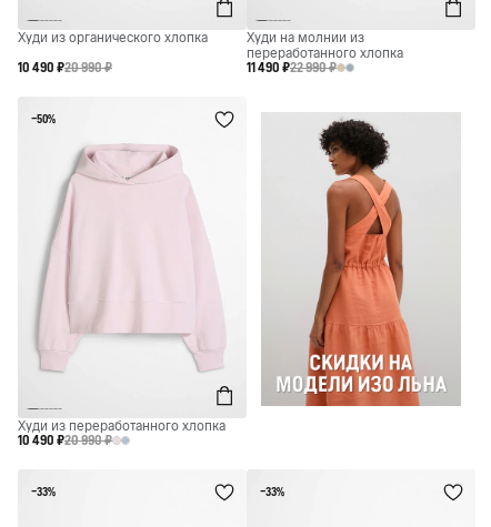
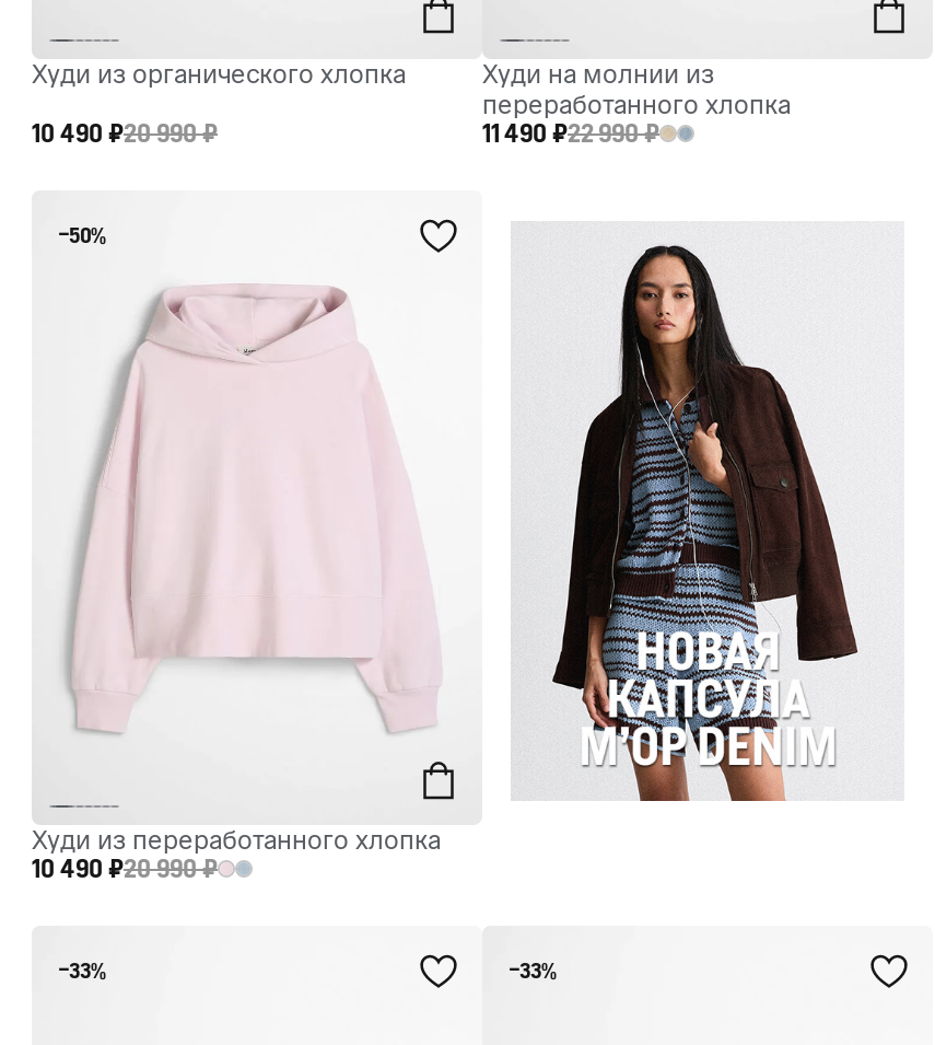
[262,118,460,407] [image] -> [515,236,900,803] [image]

